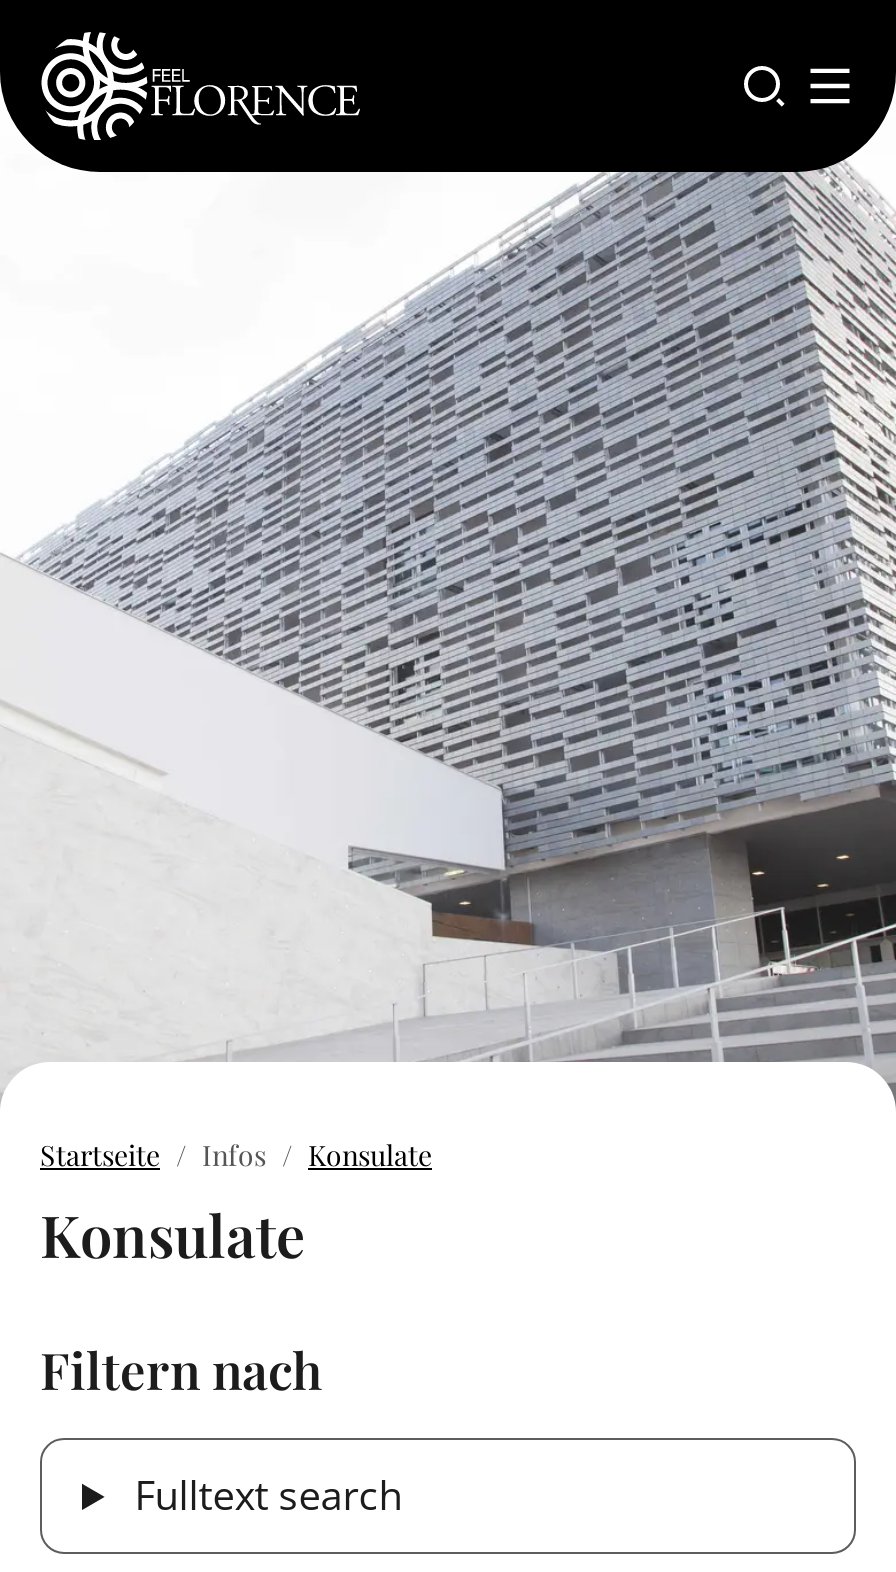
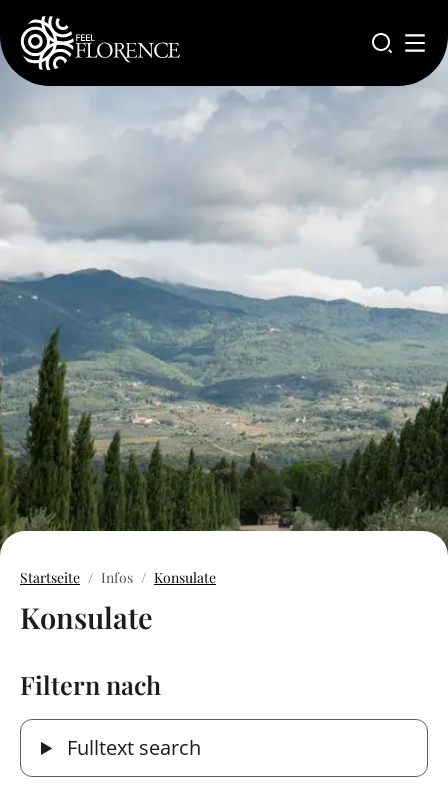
[6,90,890,1096] [image] -> [3,50,445,551] [image]

